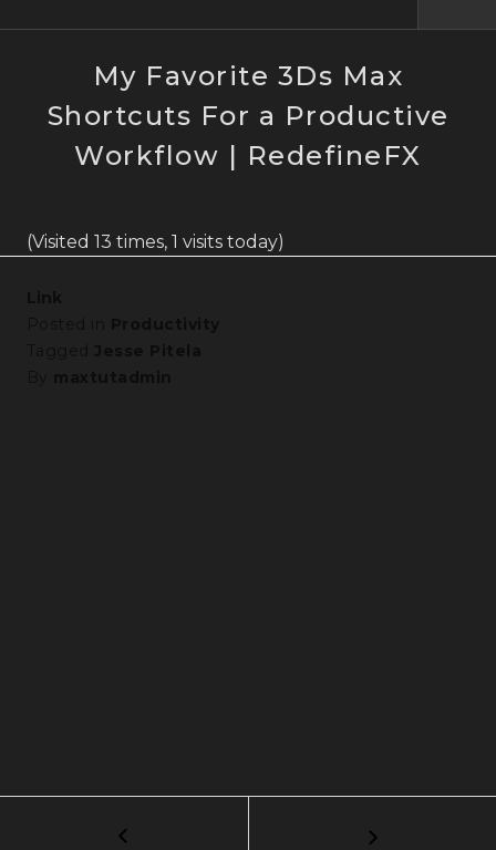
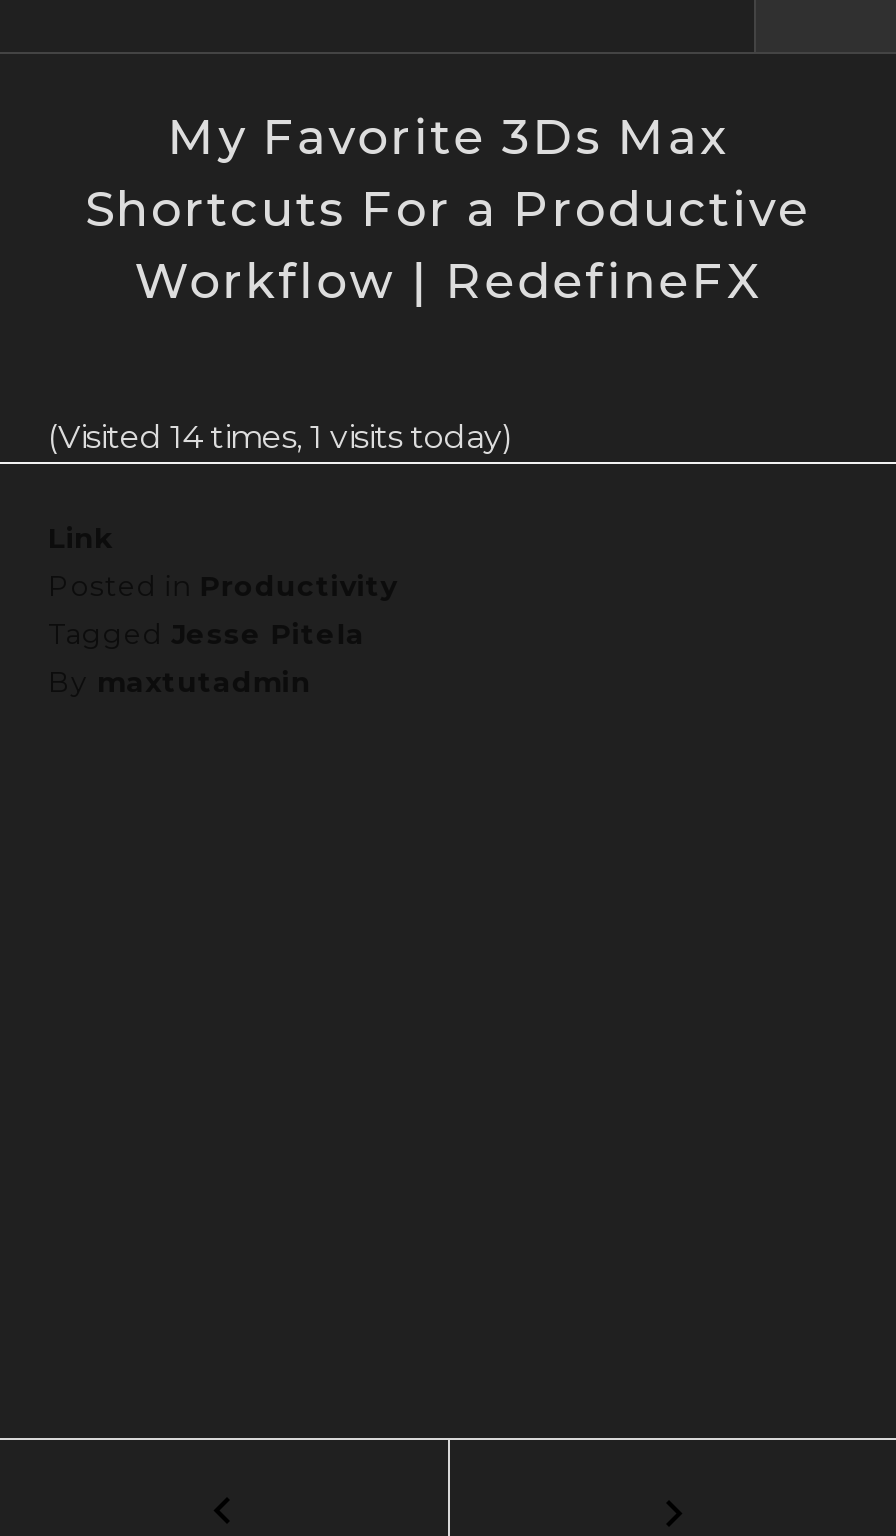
[27,231,285,252] (Visited 13 times, 1 visits today) -> [48,418,514,456] (Visited 14 times, 1 visits today)

